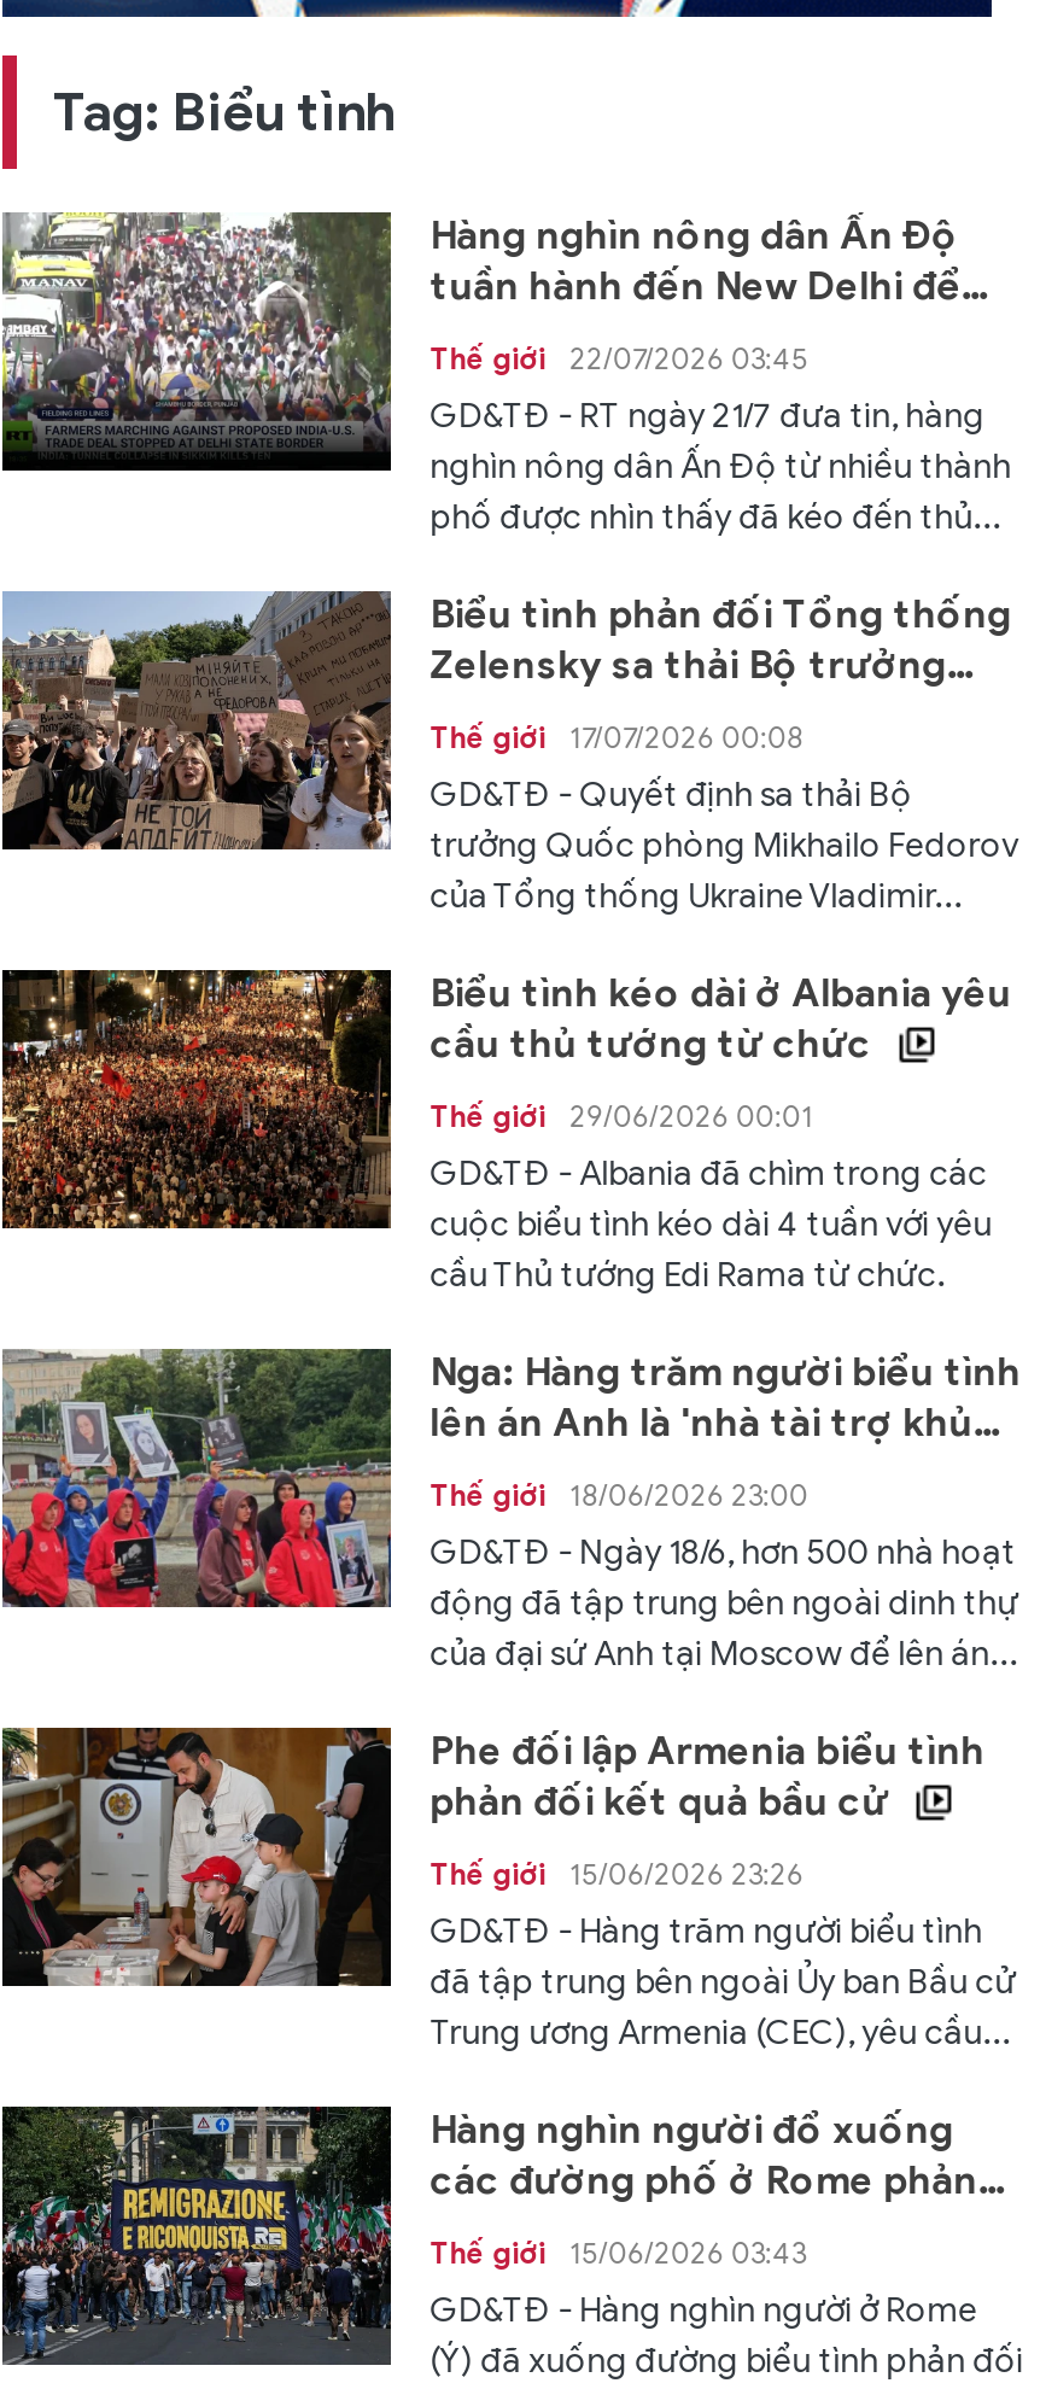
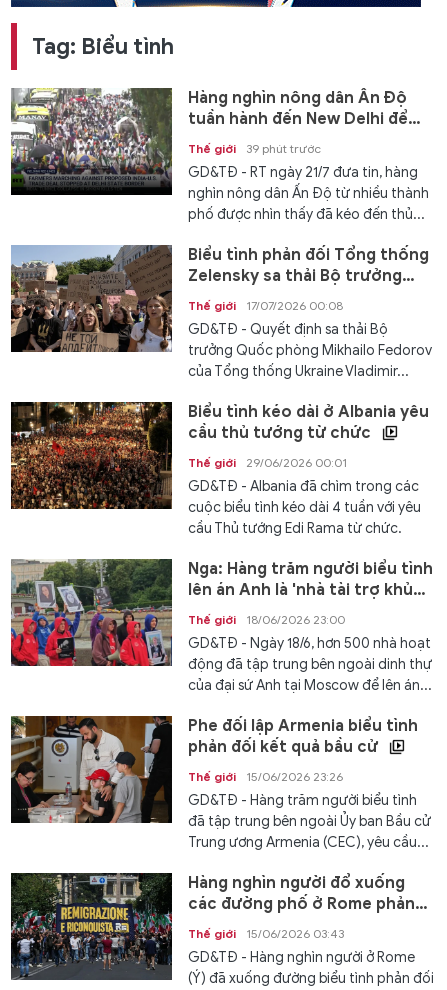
[570,340,809,376] 22/07/2026 03:45 -> [246,141,321,156] 39 phút trước

